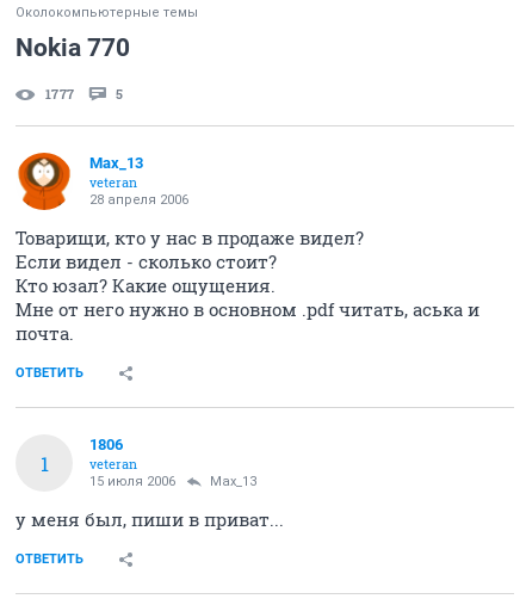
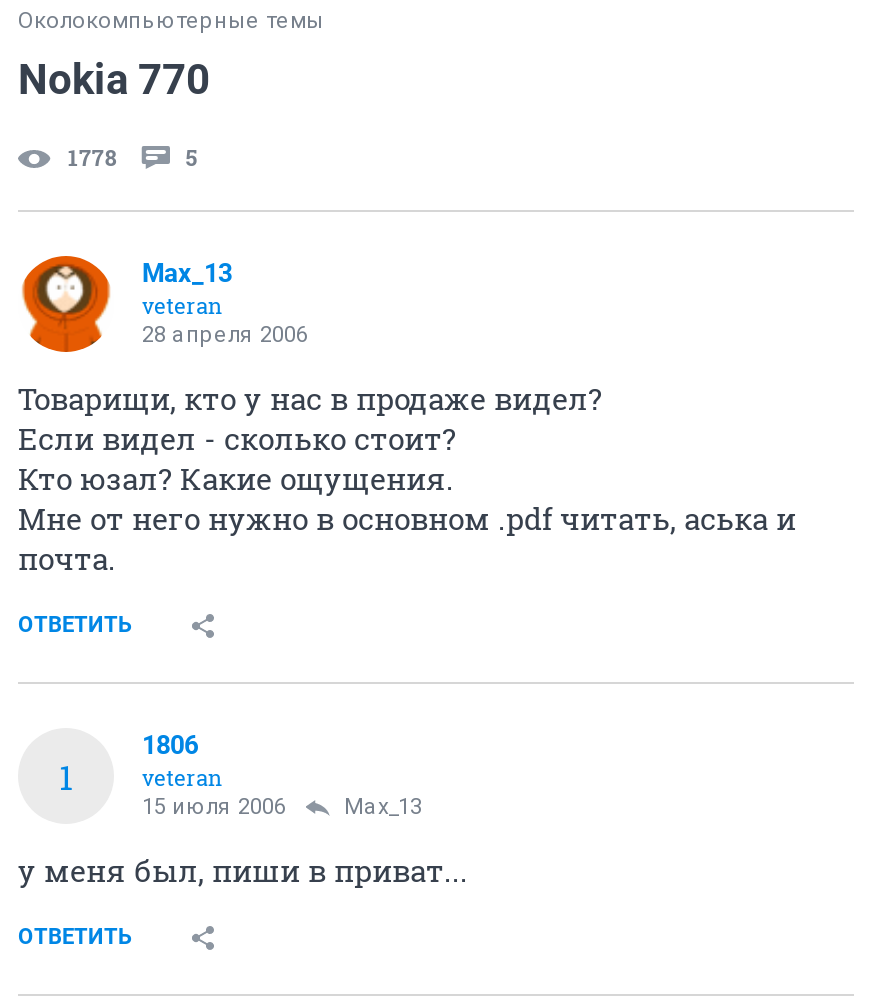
[45,85,75,103] 1777 -> [68,142,118,172] 1778

